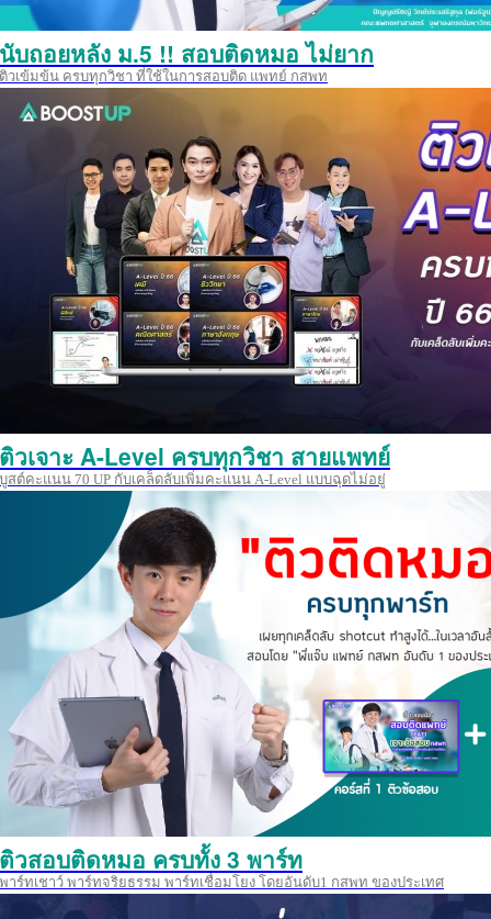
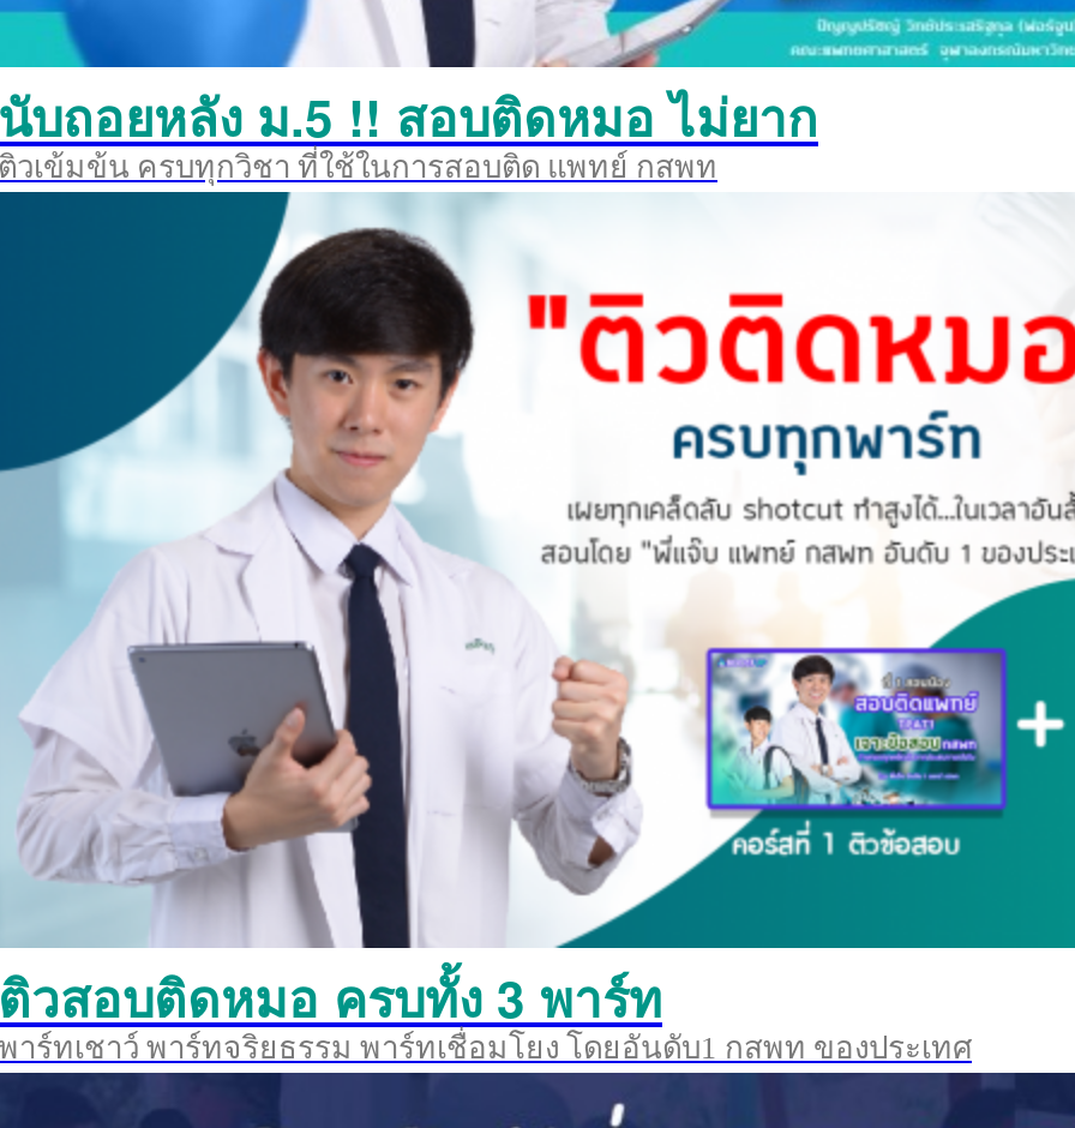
[0,87,488,487] [image] | ติวเจาะ A-Level ครบทุกวิชา สายแพทย์ | บูสต์คะแนน 70 UP กับเคล็ดลับเพิ่มคะแนน A-Level แบบฉุดไม่อยู่ -> none

